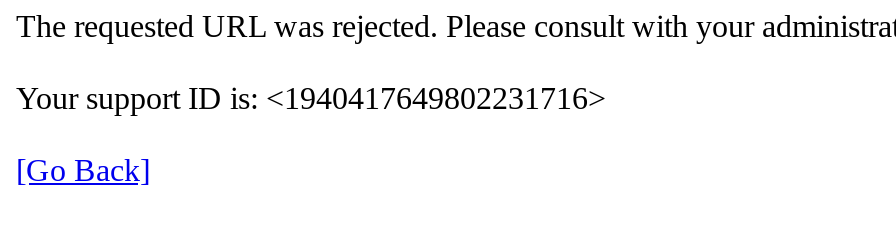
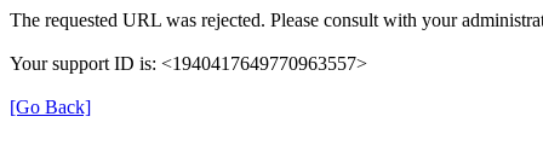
[16,81,606,115] Your support ID is: <1940417649802231716> -> [10,53,367,74] Your support ID is: <1940417649770963557>

